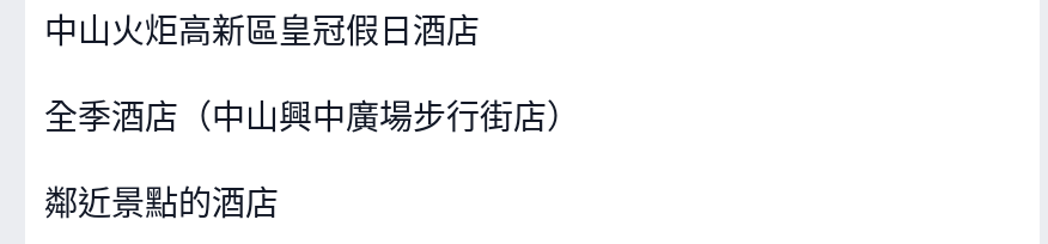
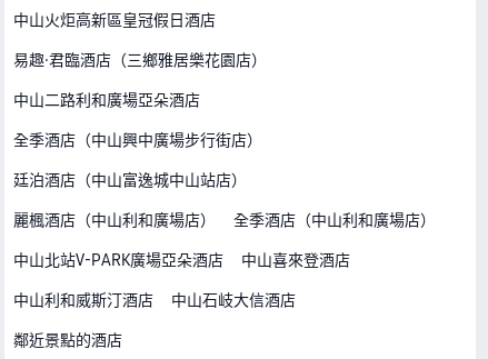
none -> [13,51,267,109] 易趣·君臨酒店（三鄉雅居樂花園店） | 中山二路利和廣場亞朵酒店
none -> [13,171,436,309] 廷泊酒店（中山富逸城中山站店） | 麗楓酒店（中山利和廣場店） | 全季酒店（中山利和廣場店） | 中山北站V-PARK廣場亞朵酒店 | 中山喜來登酒店 | 中山利和威斯汀酒店 | 中山石岐大信酒店

